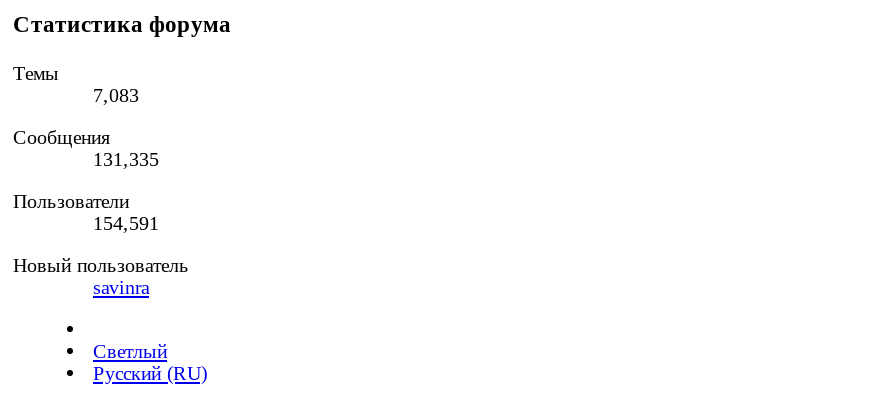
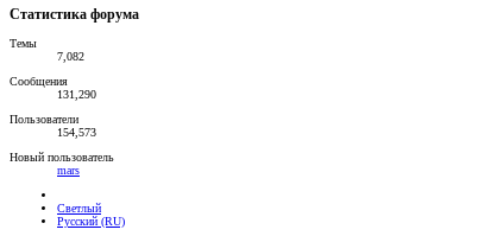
[93,84,139,106] 7,083 -> [57,50,84,63] 7,082
[93,148,159,170] 131,335 -> [57,88,96,101] 131,290
[93,212,159,234] 154,591 -> [57,126,96,139] 154,573
[93,276,149,298] savinra -> [57,164,80,177] mars

